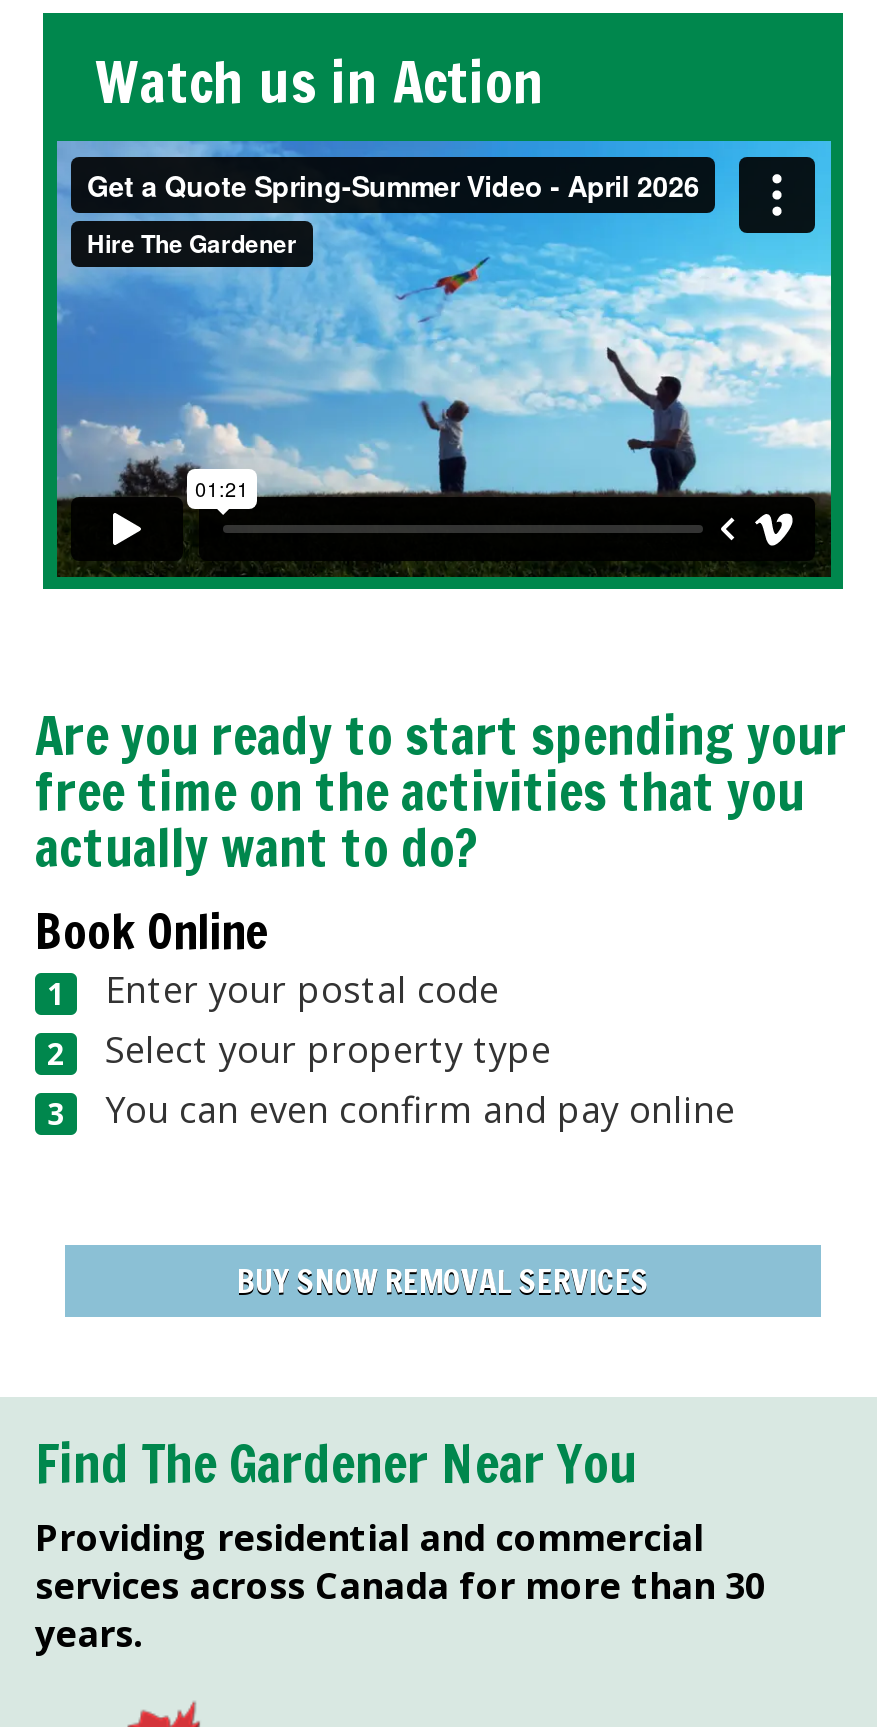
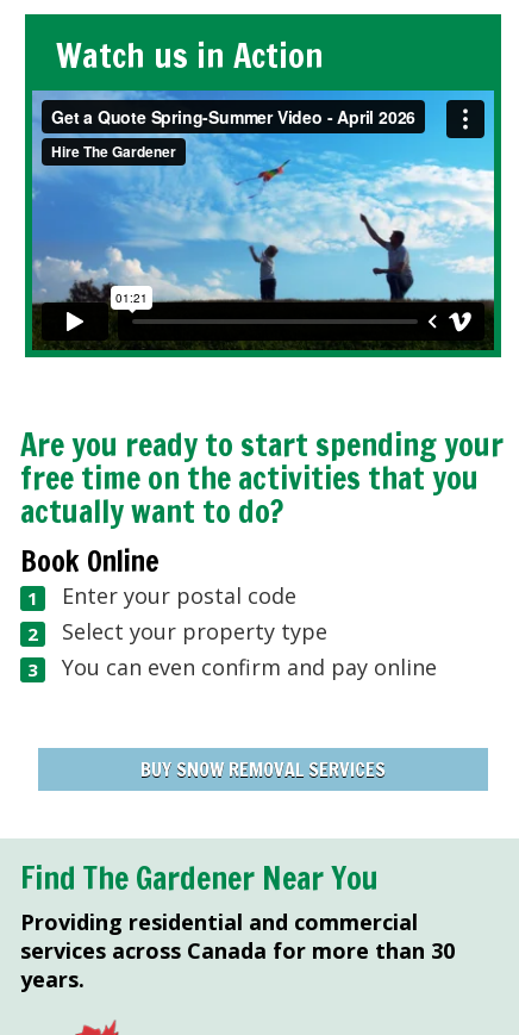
[737,155,817,235] [image] -> [439,100,484,145] [image]

